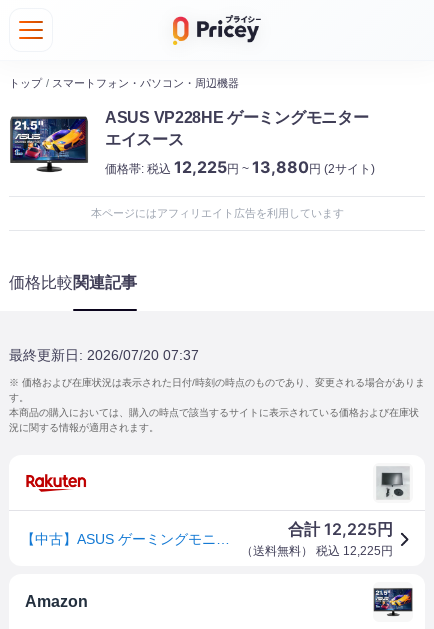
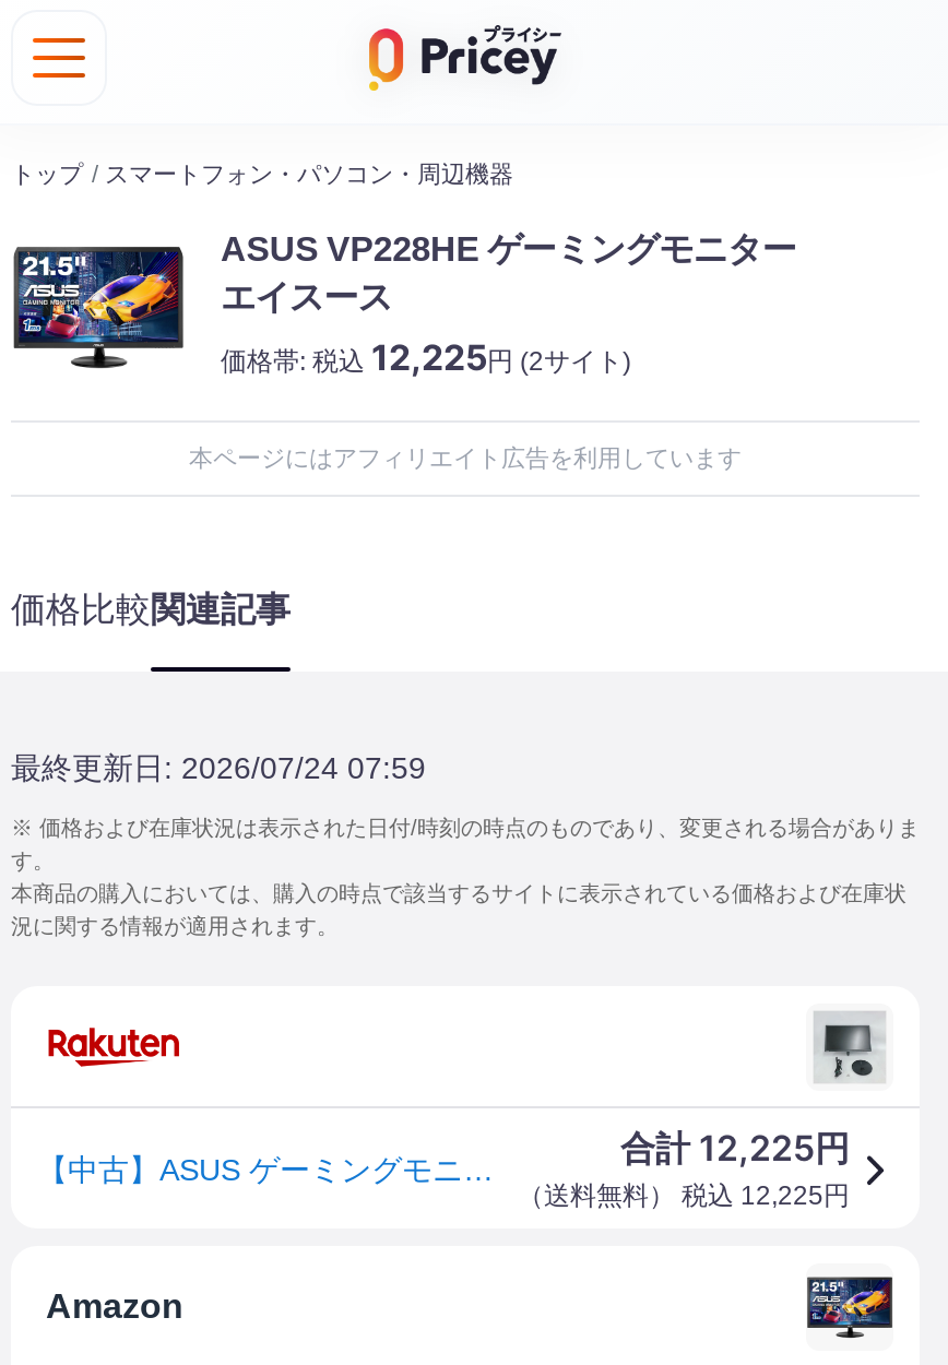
[105,157,375,177] 価格帯:税込12,225円 ~ 13,880円 (2サイト) -> [221,335,631,378] 価格帯:税込12,225円(2サイト)
[9,347,199,363] 最終更新日: 2026/07/20 07:37 -> [11,750,426,785] 最終更新日: 2026/07/24 07:59

